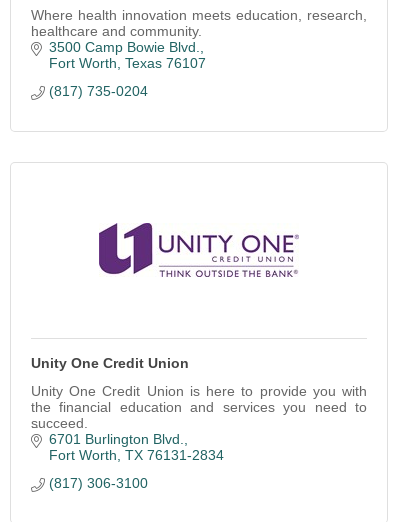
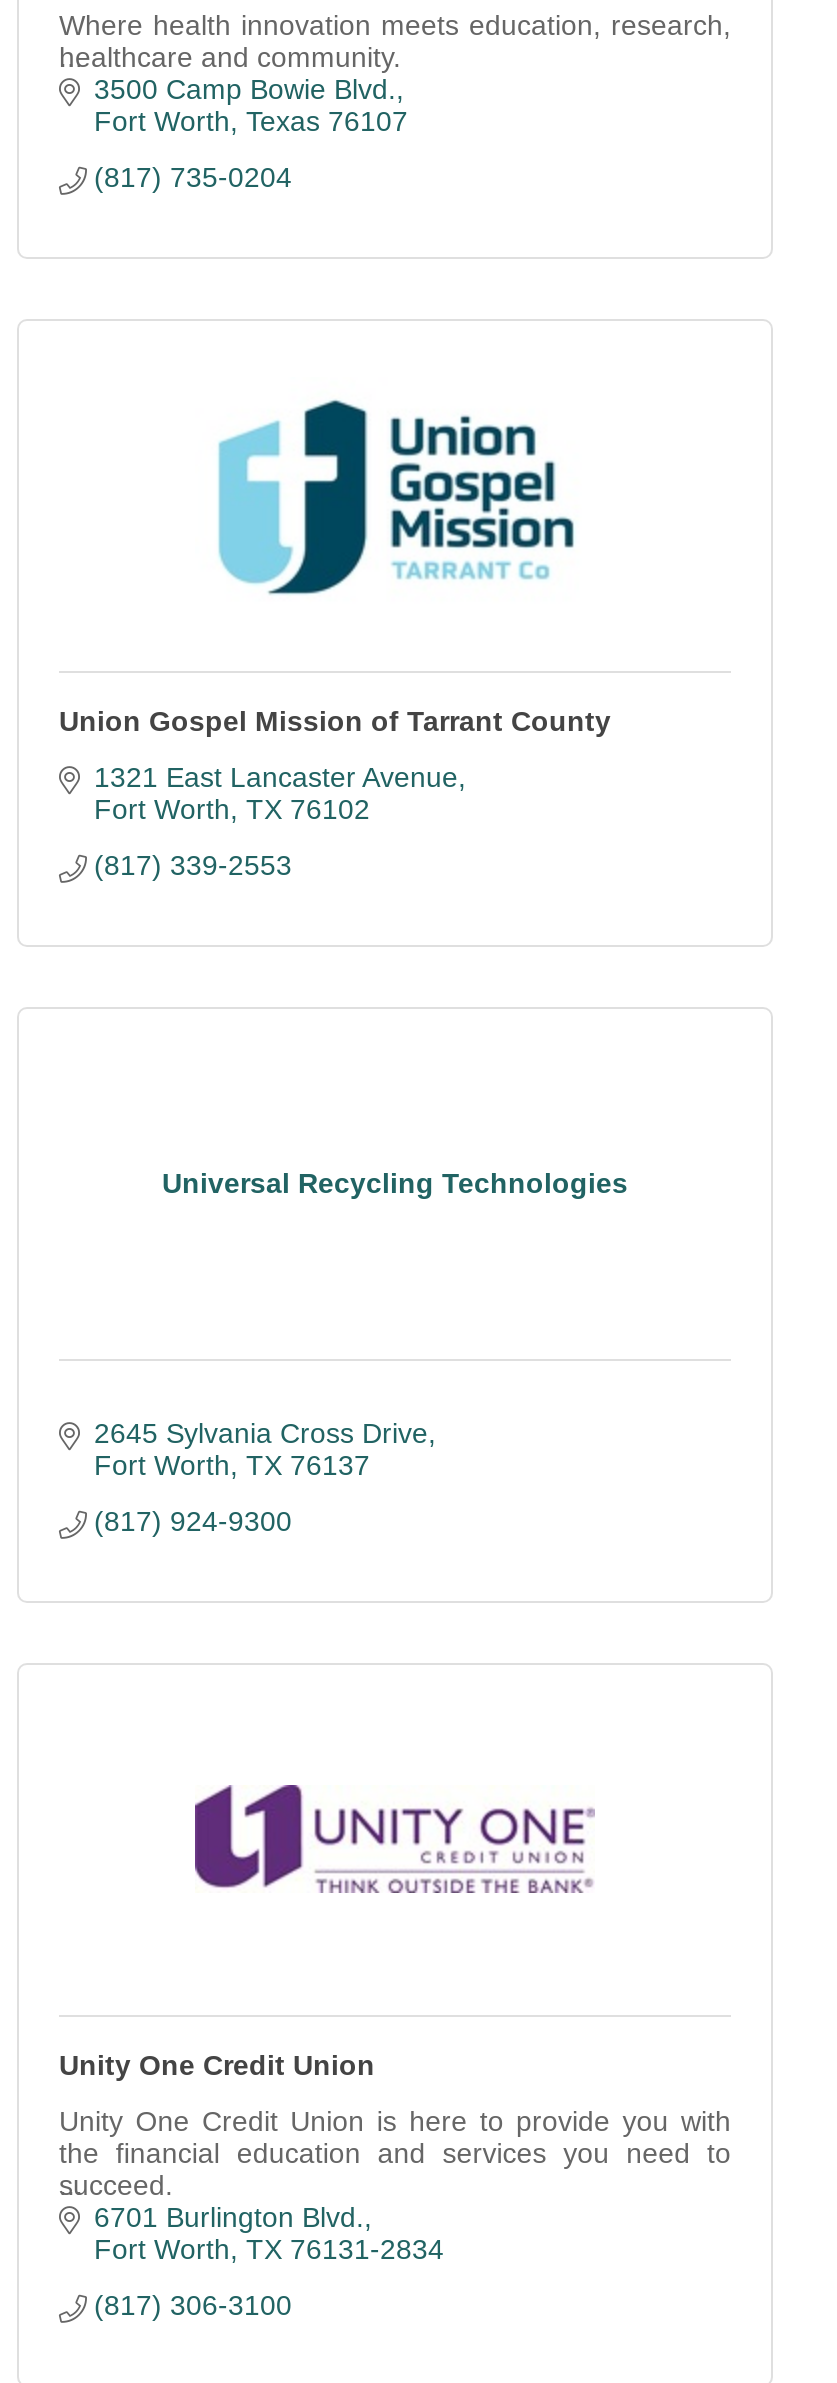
none -> [59,705,611,881] Union Gospel Mission of Tarrant County | 1321 East Lancaster Avenue | Fort Worth TX 76102 | (817) 339-2553
none -> [94,1417,428,1537] 2645 Sylvania Cross Drive | Fort Worth TX 76137 | (817) 924-9300
none -> [162,1168,628,1200] Universal Recycling Technologies
none -> [217,397,369,597] [image]
none -> [389,413,577,581] [image]

